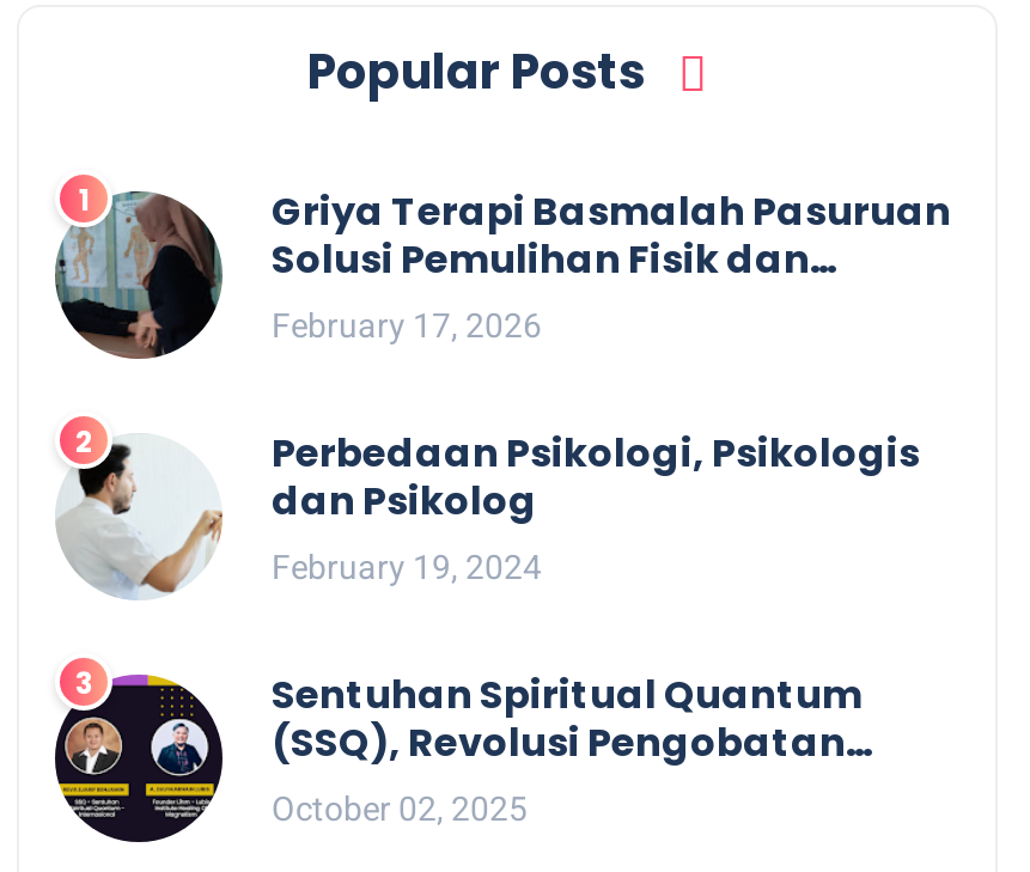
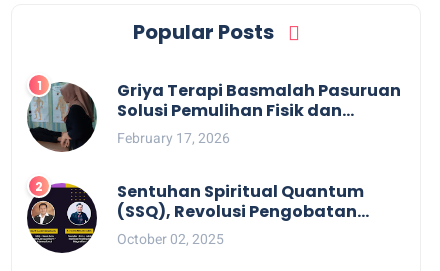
[57,426,920,600] [image] | Perbedaan Psikologi, Psikologis | dan Psikolog | February 19, 2024 -> none

